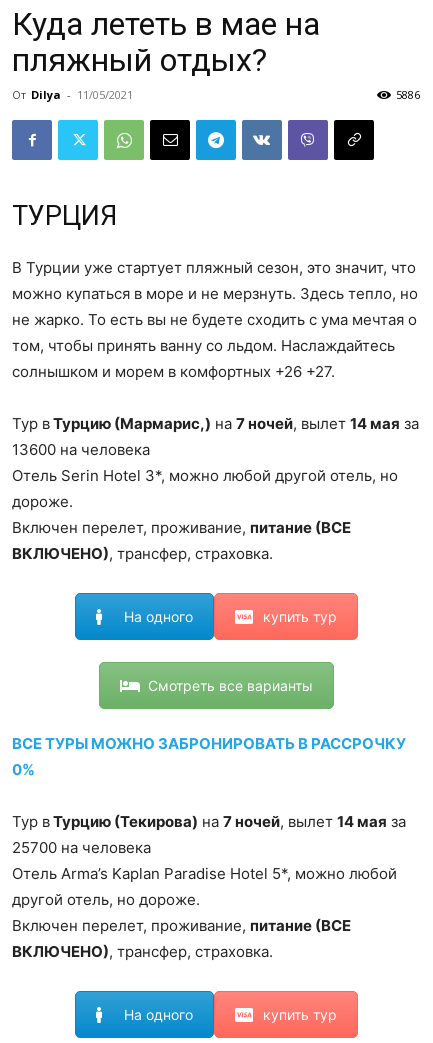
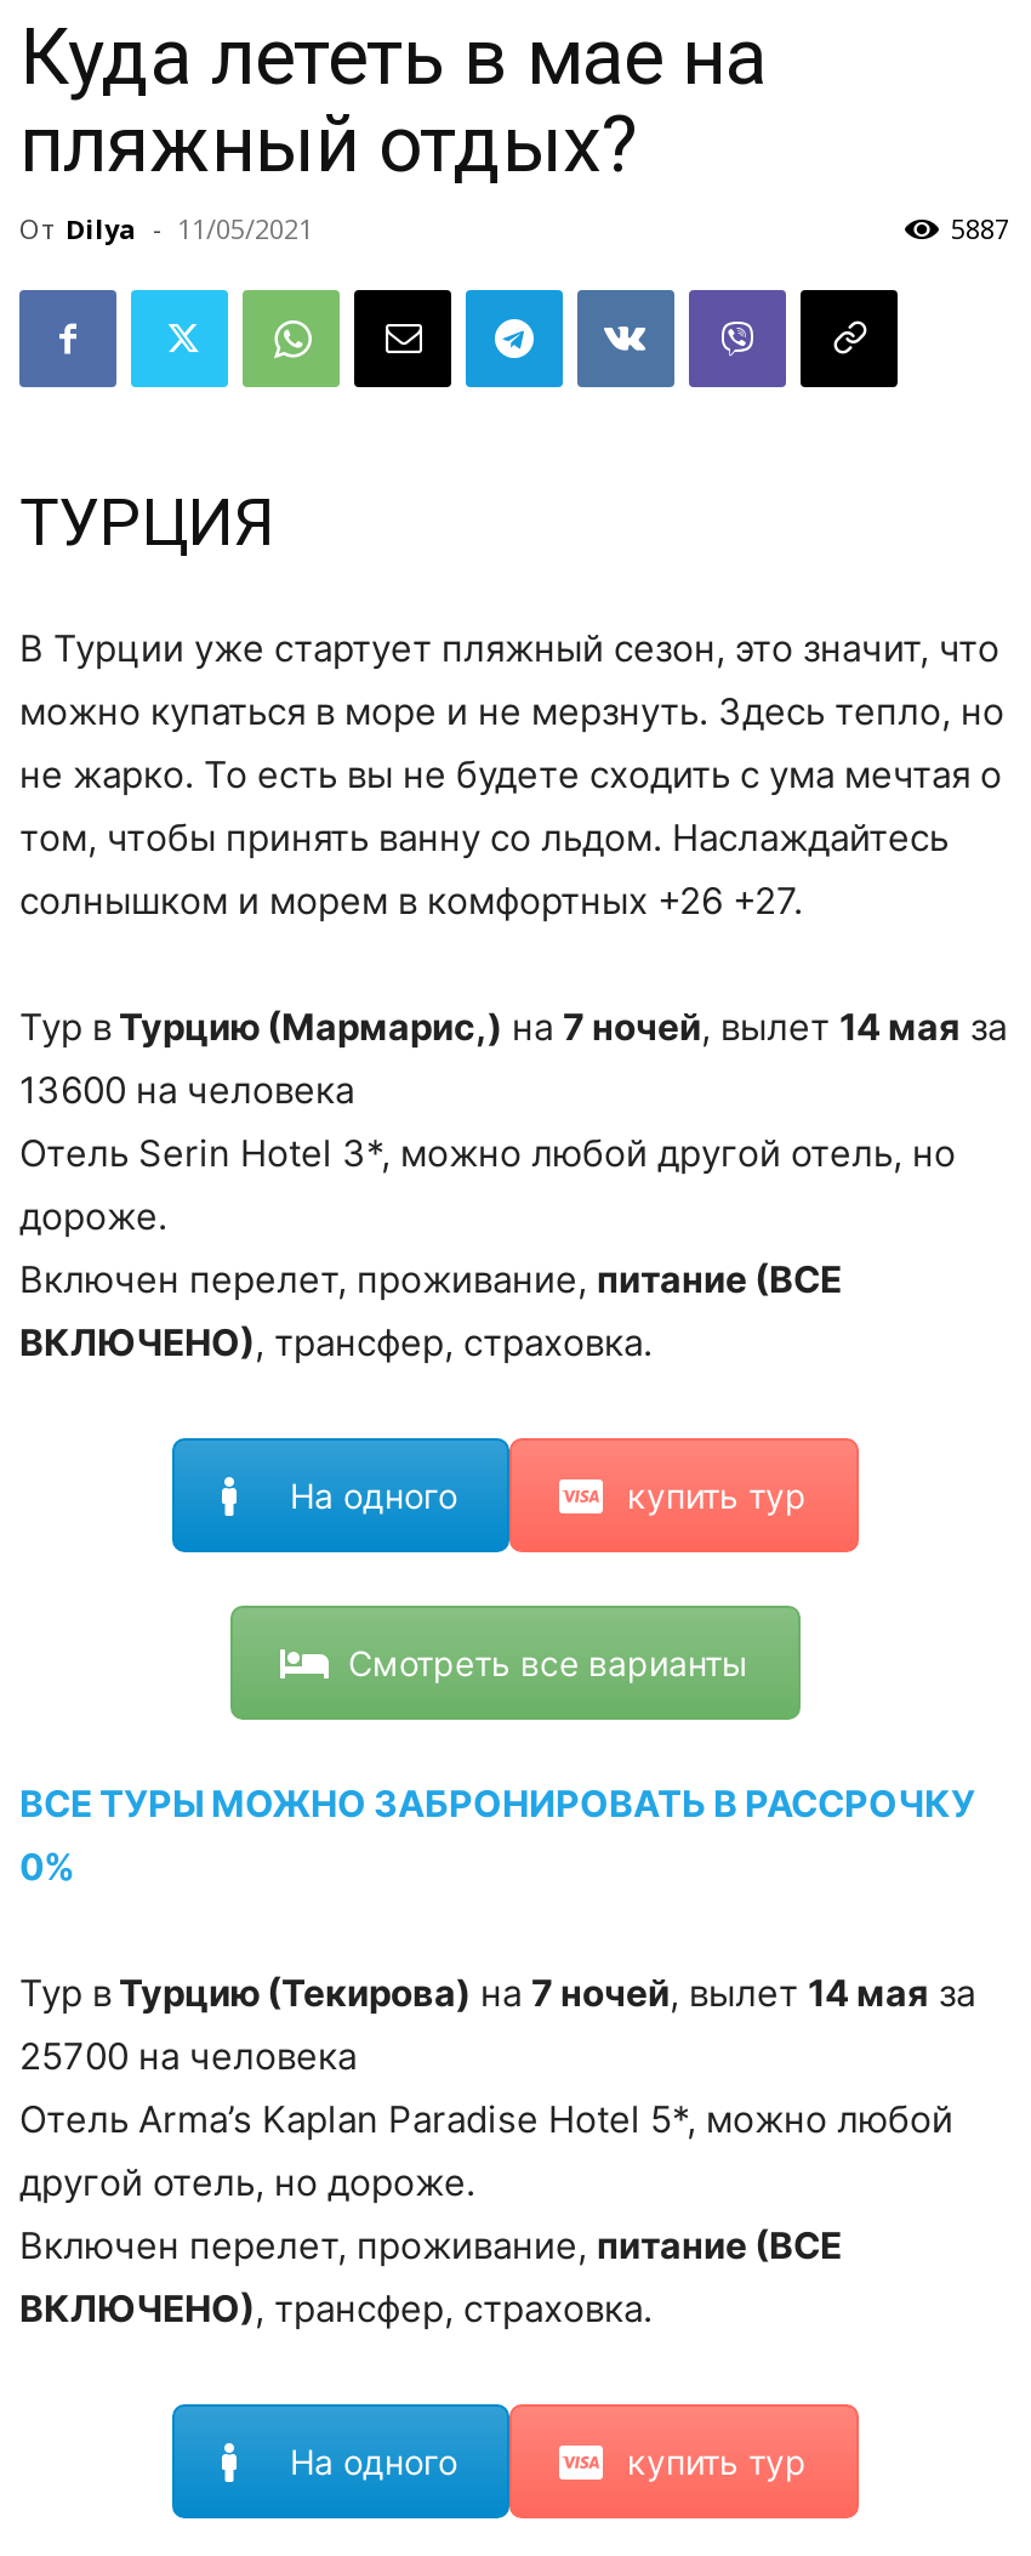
[396,87,420,102] 5886 -> [951,210,1009,246] 5887

